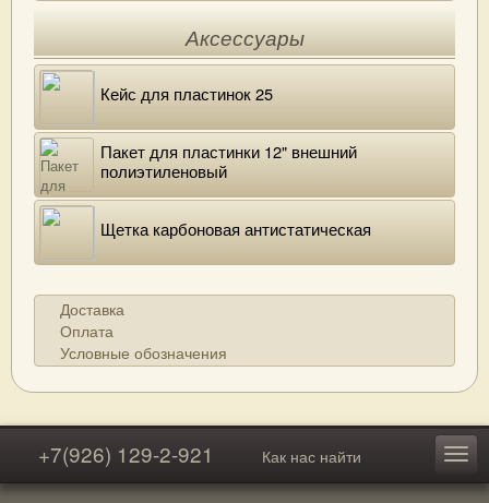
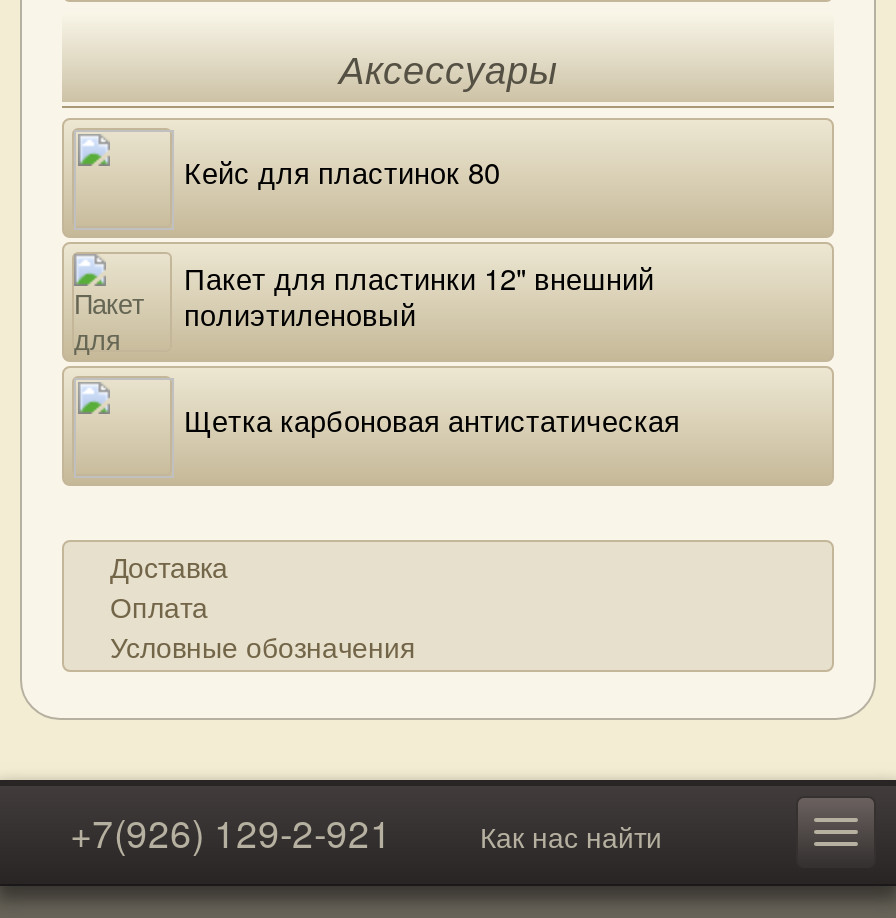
[100,82,273,105] Кейс для пластинок 25 -> [184,150,500,192] Кейс для пластинок 80

